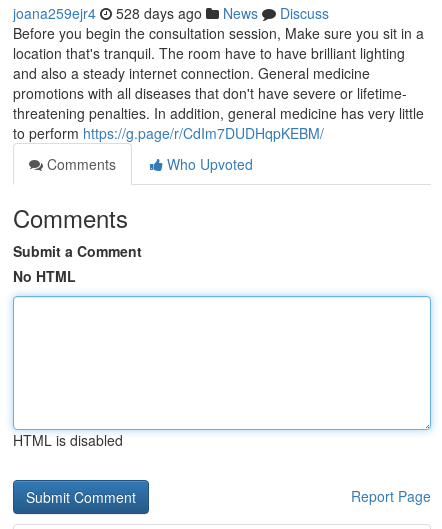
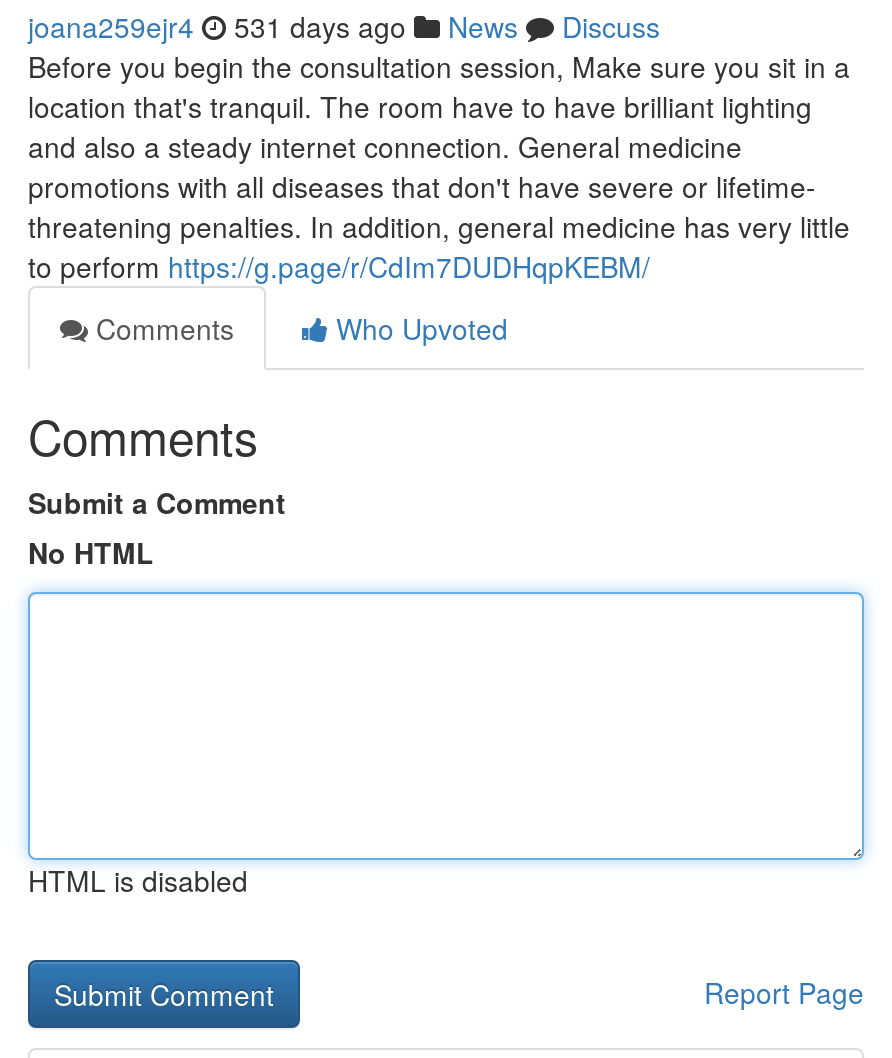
[13,3,329,23] joana259ejr4 528 days ago News Discuss -> [28,6,660,46] joana259ejr4 531 days ago News Discuss

